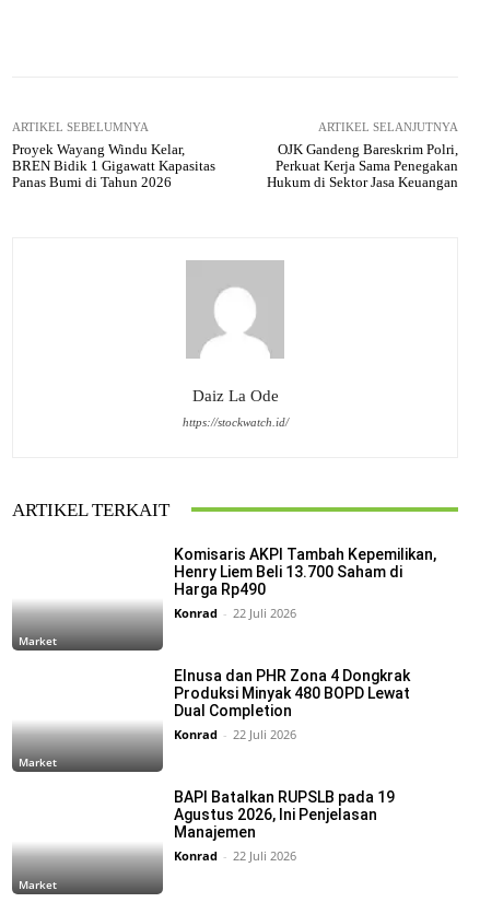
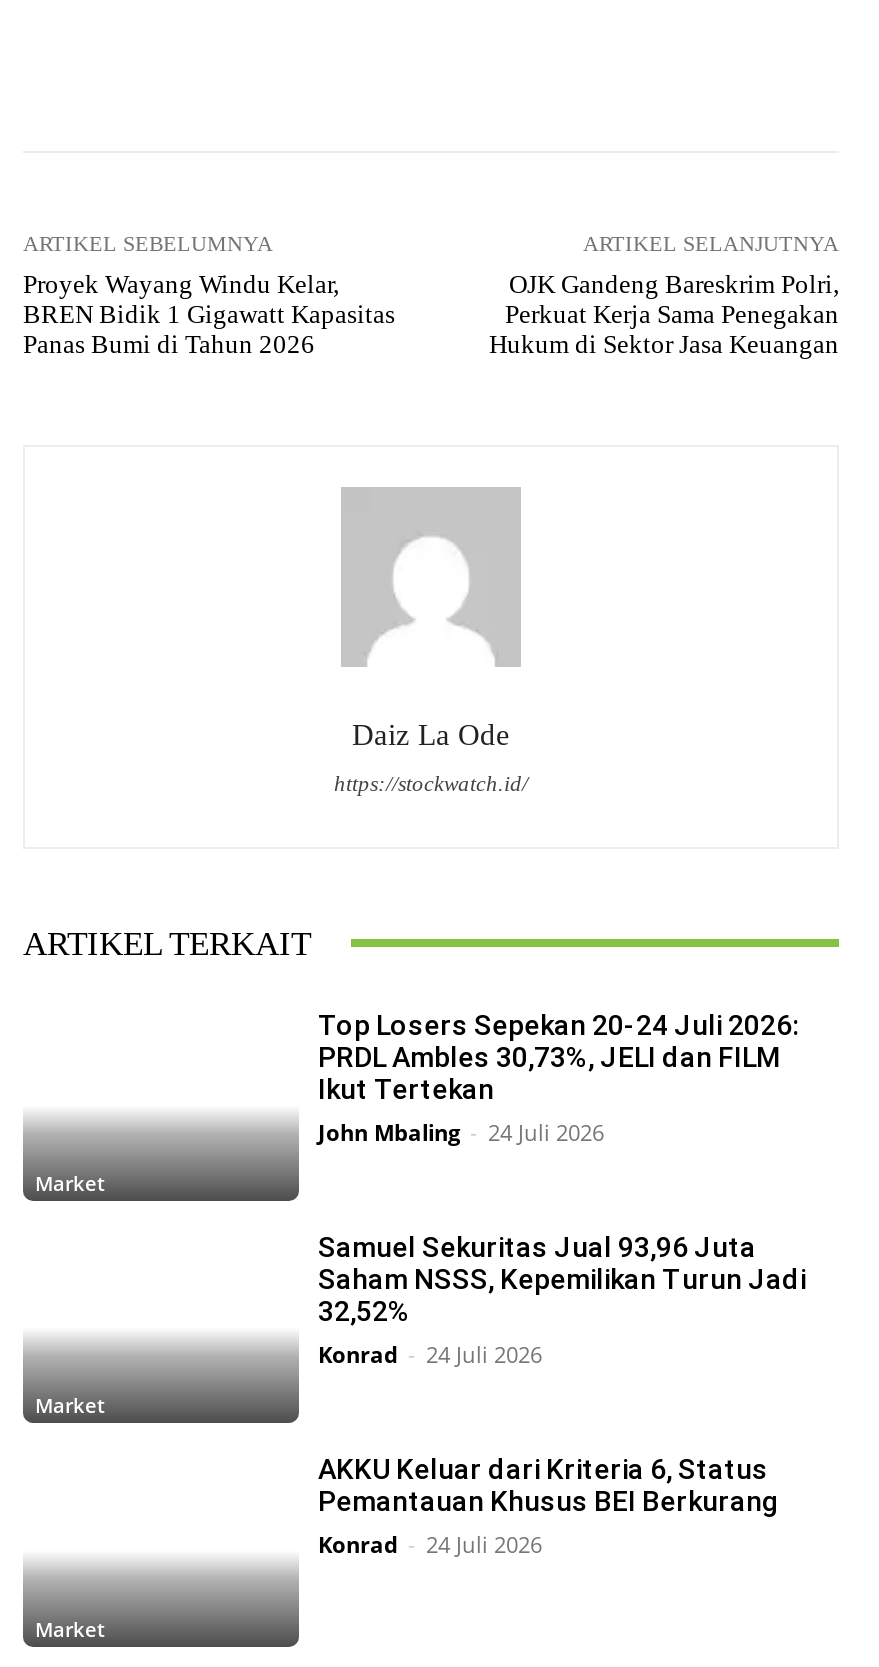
[173,545,436,621] Komisaris AKPI Tambah Kepemilikan, | Henry Liem Beli 13.700 Saham di | Harga Rp490 | Konrad - 22 Juli 2026 -> [318,1009,800,1147] Top Losers Sepekan 20-24 Juli 2026: | PRDL Ambles 30,73%, JELI dan FILM | Ikut Tertekan | John Mbaling - 24 Juli 2026
[173,667,409,743] Elnusa dan PHR Zona 4 Dongkrak | Produksi Minyak 480 BOPD Lewat | Dual Completion | Konrad - 22 Juli 2026 -> [318,1231,806,1369] Samuel Sekuritas Jual 93,96 Juta | Saham NSSS, Kepemilikan Turun Jadi | 32,52% | Konrad - 24 Juli 2026
[173,789,394,864] BAPI Batalkan RUPSLB pada 19 | Agustus 2026, Ini Penjelasan | Manajemen | Konrad - 22 Juli 2026 -> [318,1454,778,1560] AKKU Keluar dari Kriteria 6, Status | Pemantauan Khusus BEI Berkurang | Konrad - 24 Juli 2026

